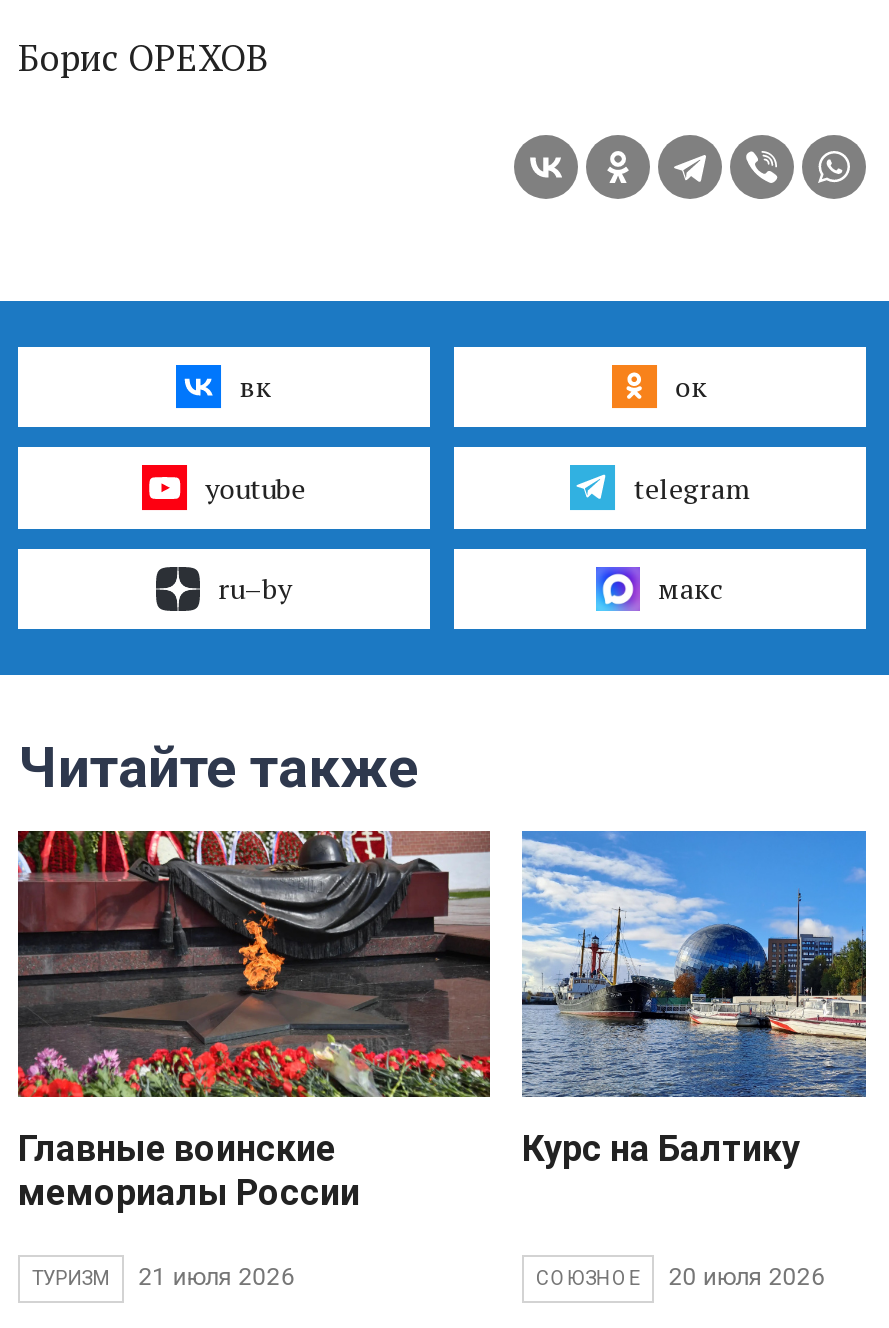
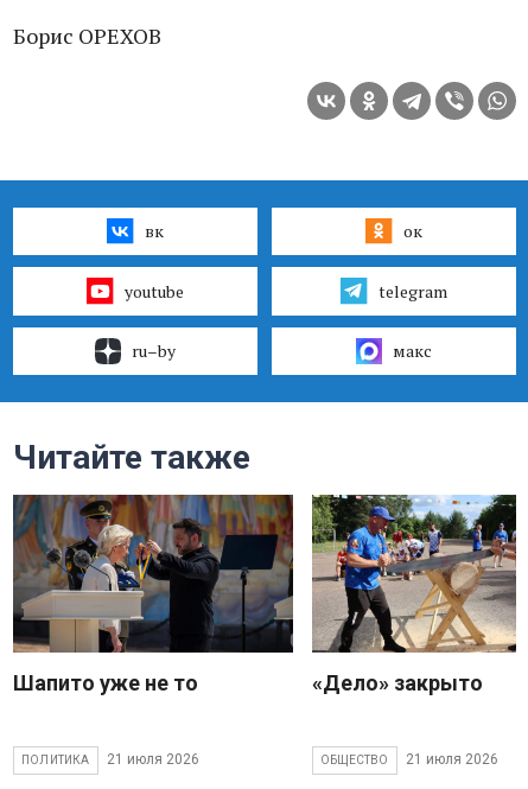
[16,829,492,1213] [image] | Главные воинские | мемориалы России -> [12,494,294,695] [image] | Шапито уже не то
[520,829,868,1169] [image] | Курс на Балтику -> [311,494,517,695] [image] | «Дело» закрыто
[32,1267,110,1289] ТУРИЗМ -> [21,753,90,766] ПОЛИТИКА
[536,1264,825,1292] СОЮЗНОЕ | 20 июля 2026 -> [320,751,498,768] ОБЩЕСТВО | 21 июля 2026

